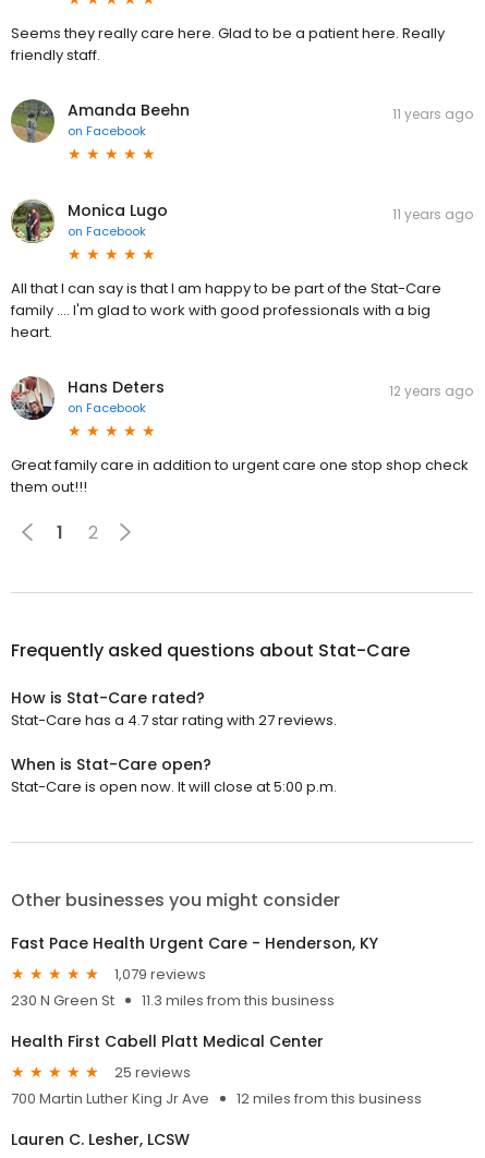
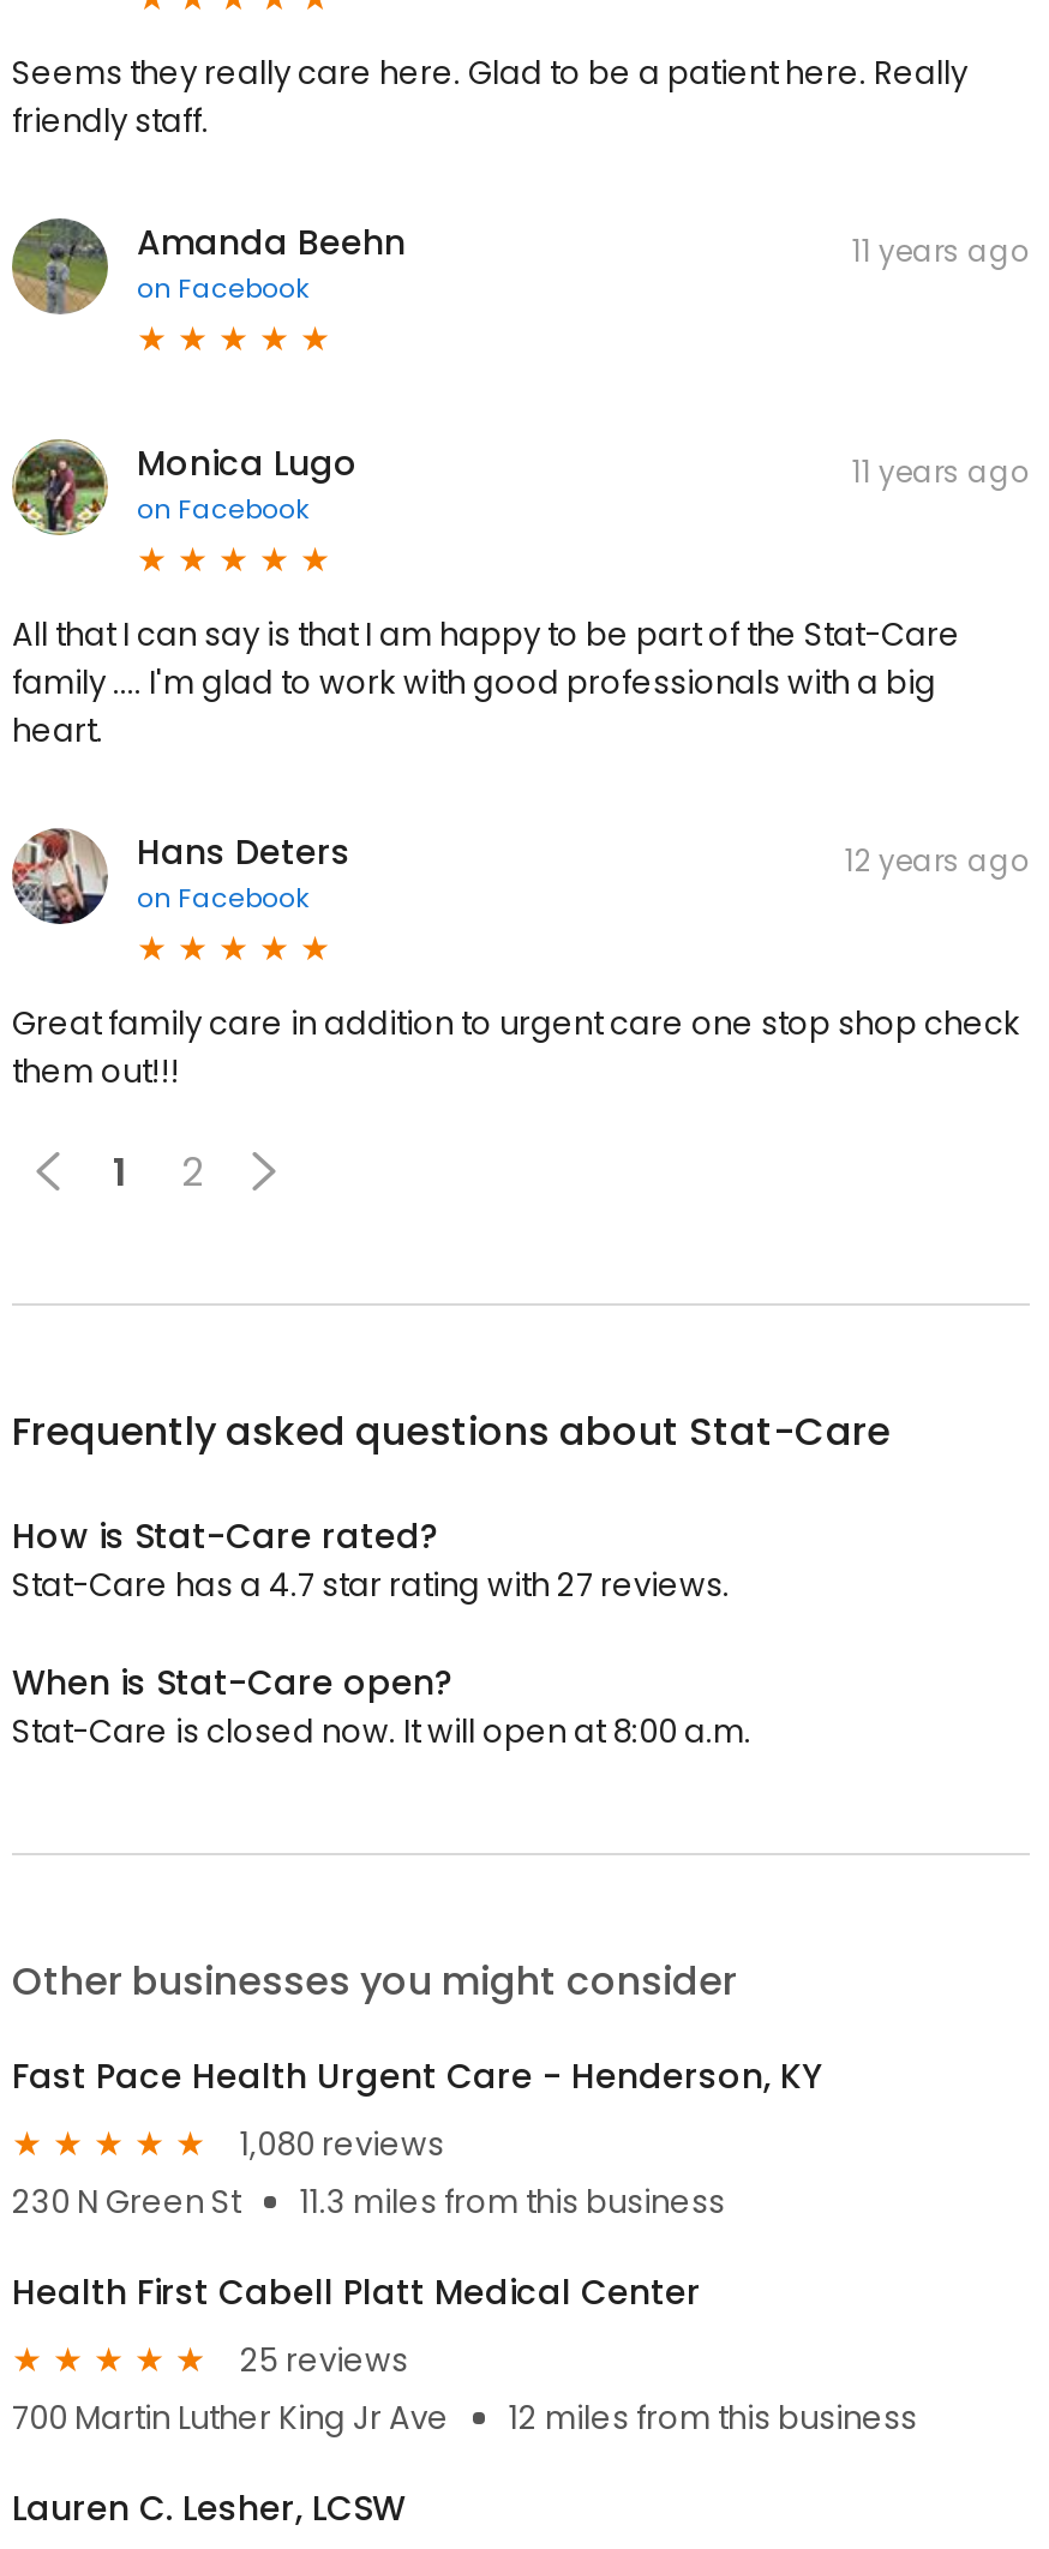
[11,777,337,797] Stat-Care is open now. It will close at 5:00 p.m. -> [12,1709,751,1755] Stat-Care is closed now. It will open at 8:00 a.m.
[114,964,206,984] 1,079 reviews -> [240,2121,444,2167] 1,080 reviews

